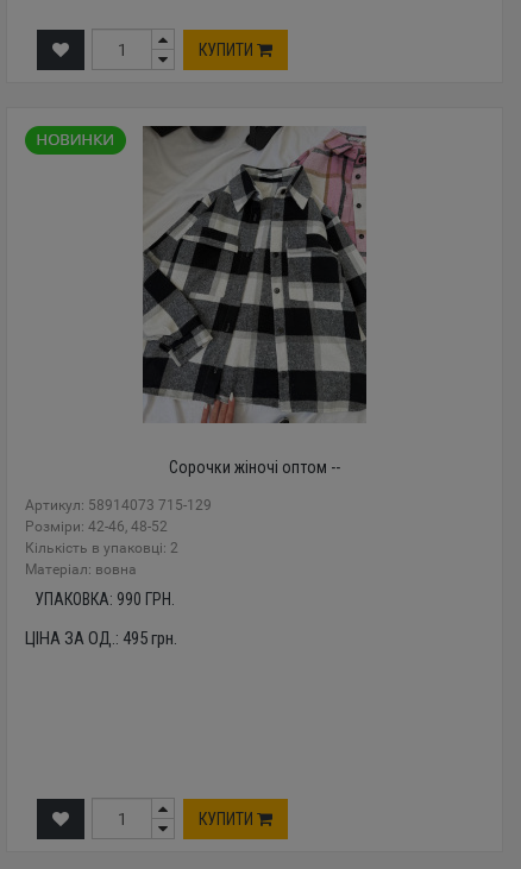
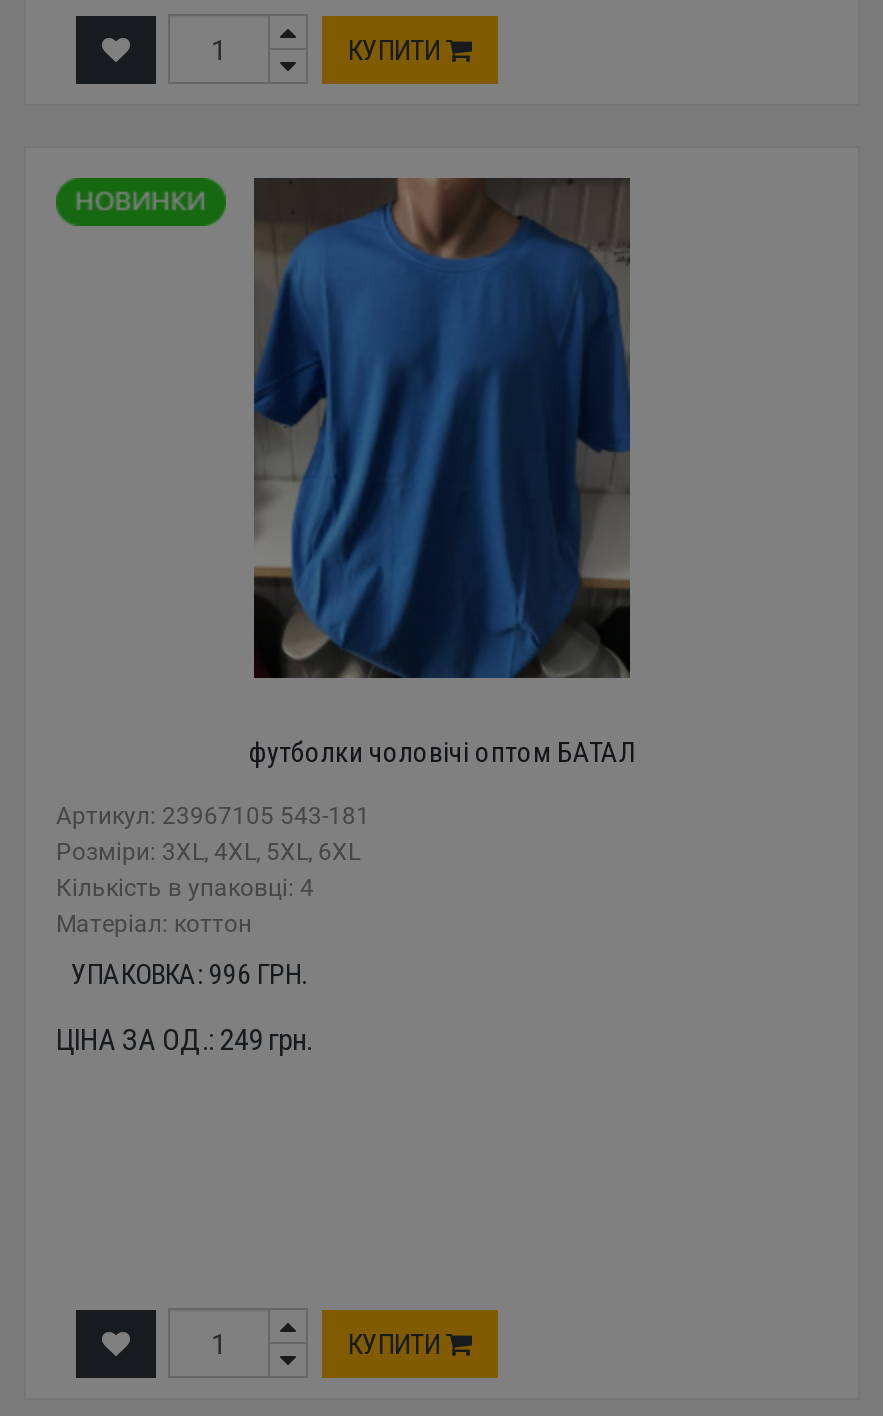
[142,125,368,477] [image] | Сорочки жіночі оптом -- -> [249,176,635,768] [image] | футболки чоловічі оптом БАТАЛ
[25,497,212,578] Артикул: 58914073 715-129 | Розміри: 42-46, 48-52 | Кількість в упаковці: 2 | Mатеріал: вовна -> [56,802,370,938] Артикул: 23967105 543-181 | Розміри: 3XL, 4XL, 5XL, 6XL | Кількість в упаковці: 4 | Mатеріал: коттон
[34,590,174,609] УПАКОВКА: 990 ГРН. -> [71,958,307,990] УПАКОВКА: 996 ГРН.
[25,628,177,649] ЦІНА ЗА ОД.: 495 грн. -> [56,1022,312,1058] ЦІНА ЗА ОД.: 249 грн.

